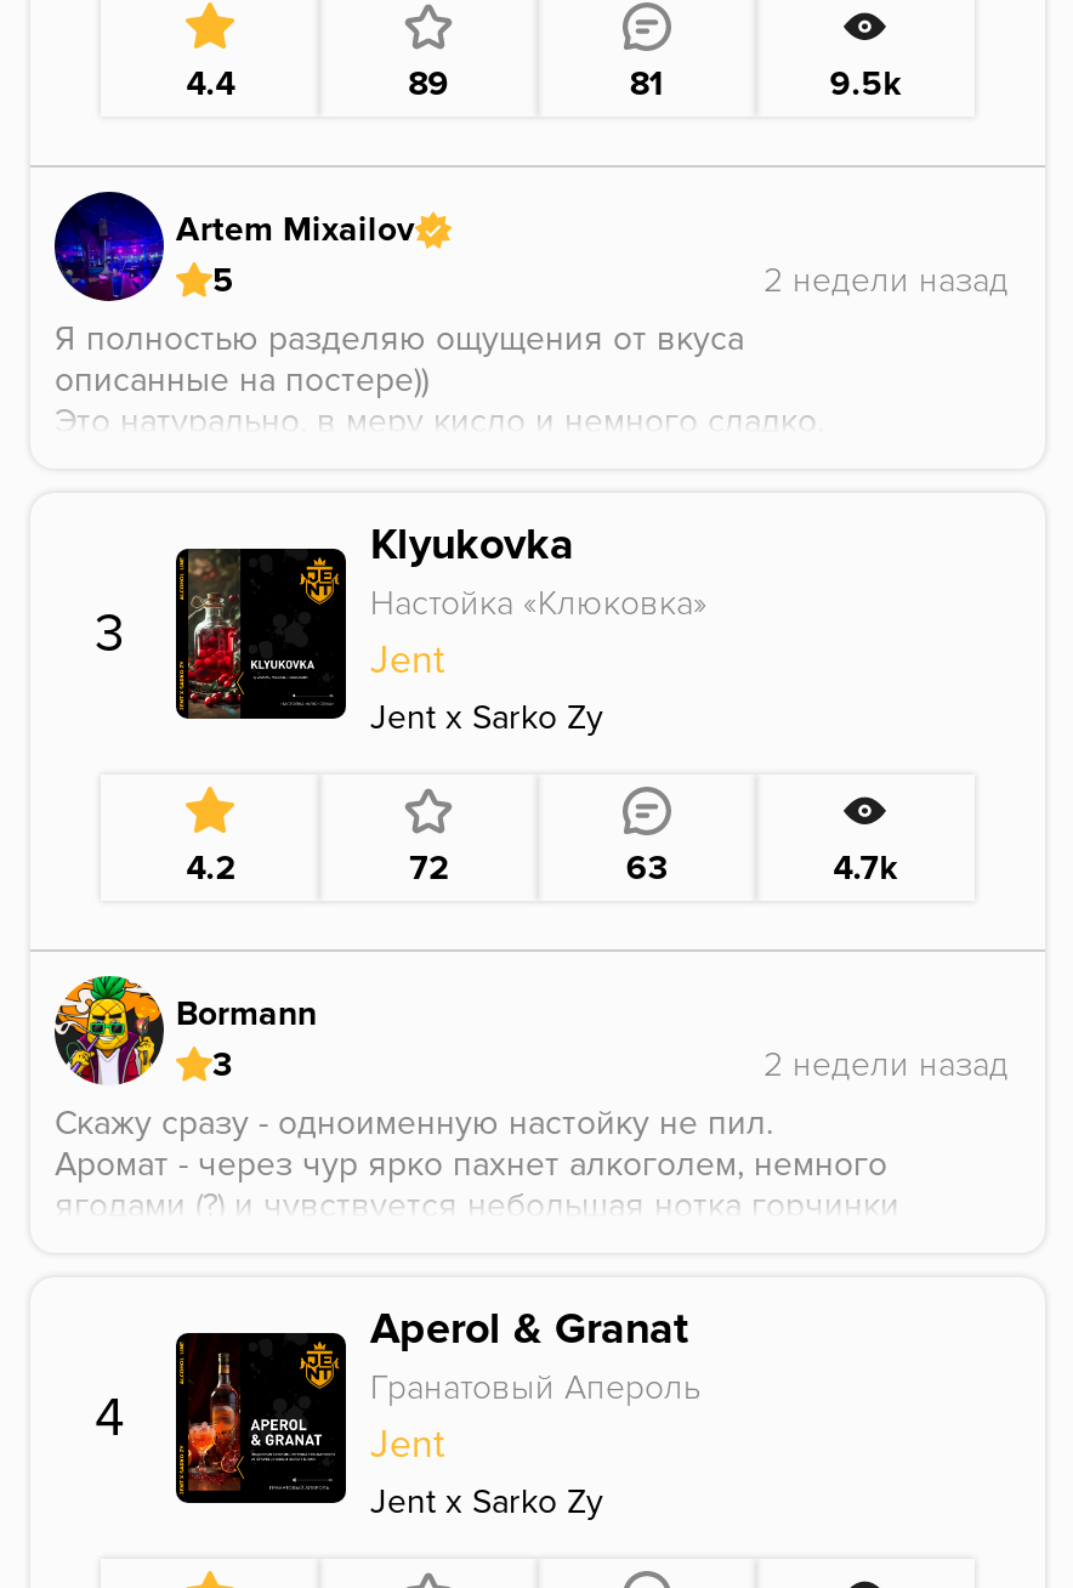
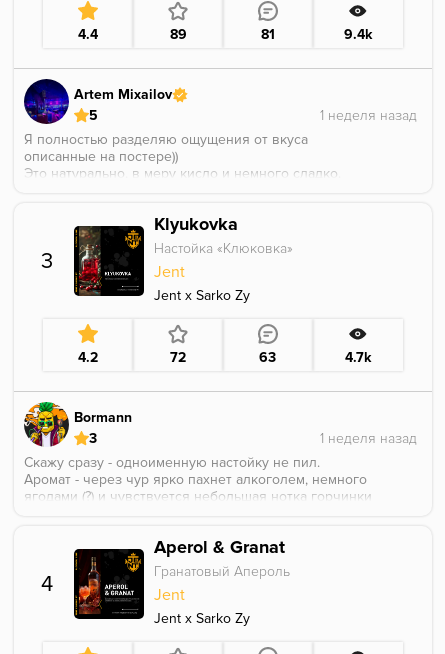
[830,63,900,104] 9.5k -> [344,26,372,43] 9.4k

